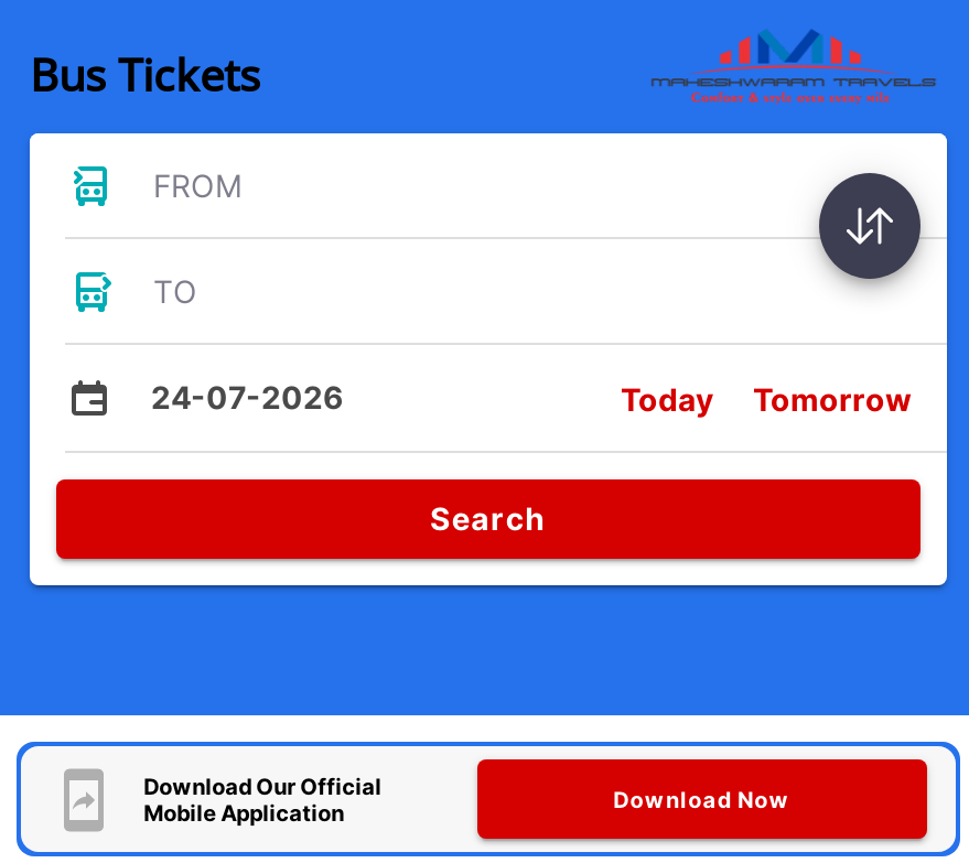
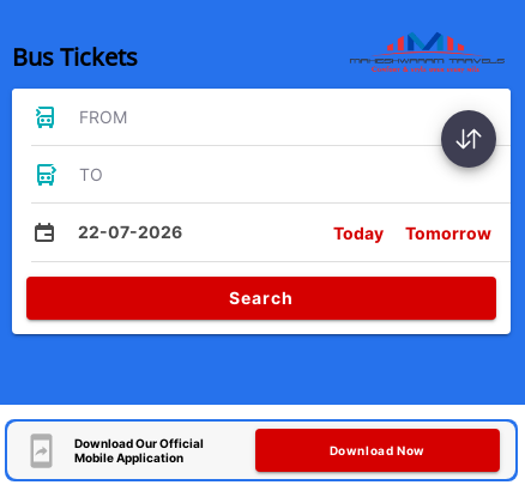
[151,378,343,416] 24-07-2026 -> [78,222,182,242] 22-07-2026

